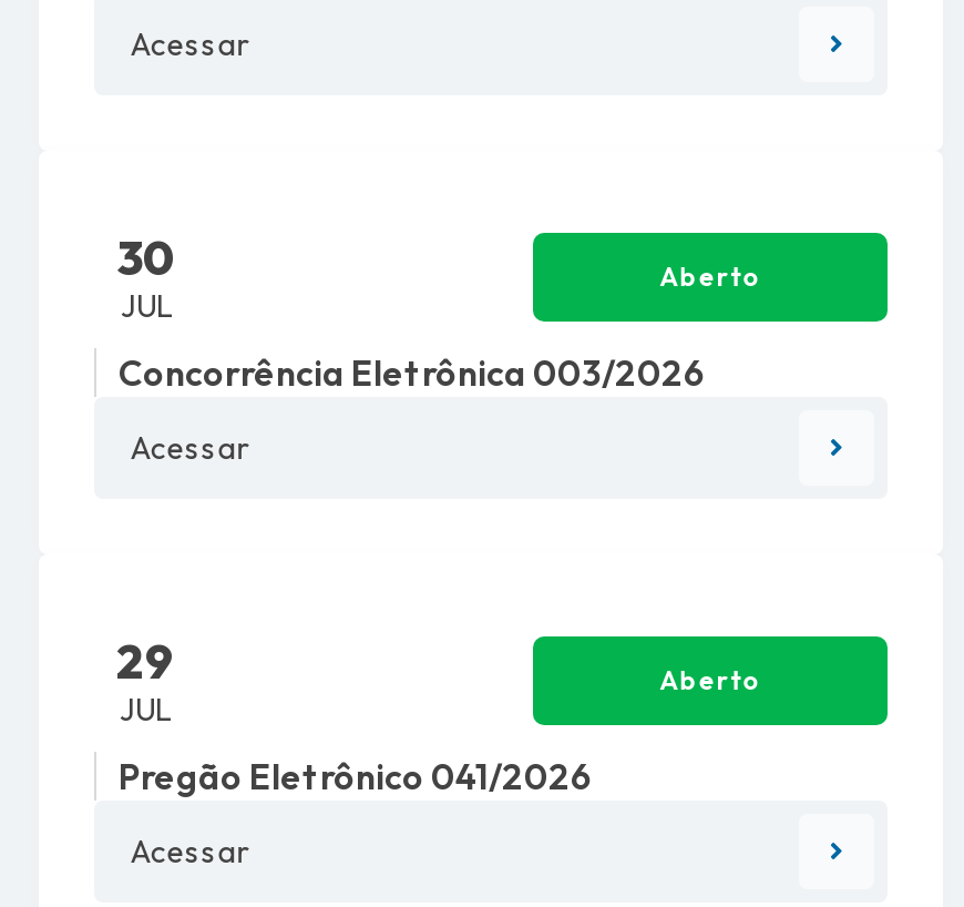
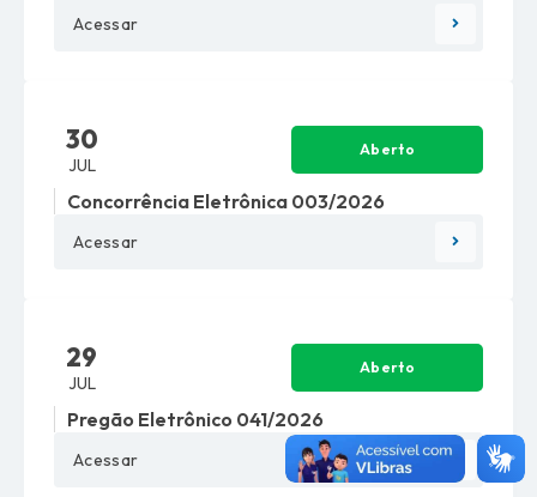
none -> [284,434,466,484] [image]
none -> [476,434,526,484] [image]

